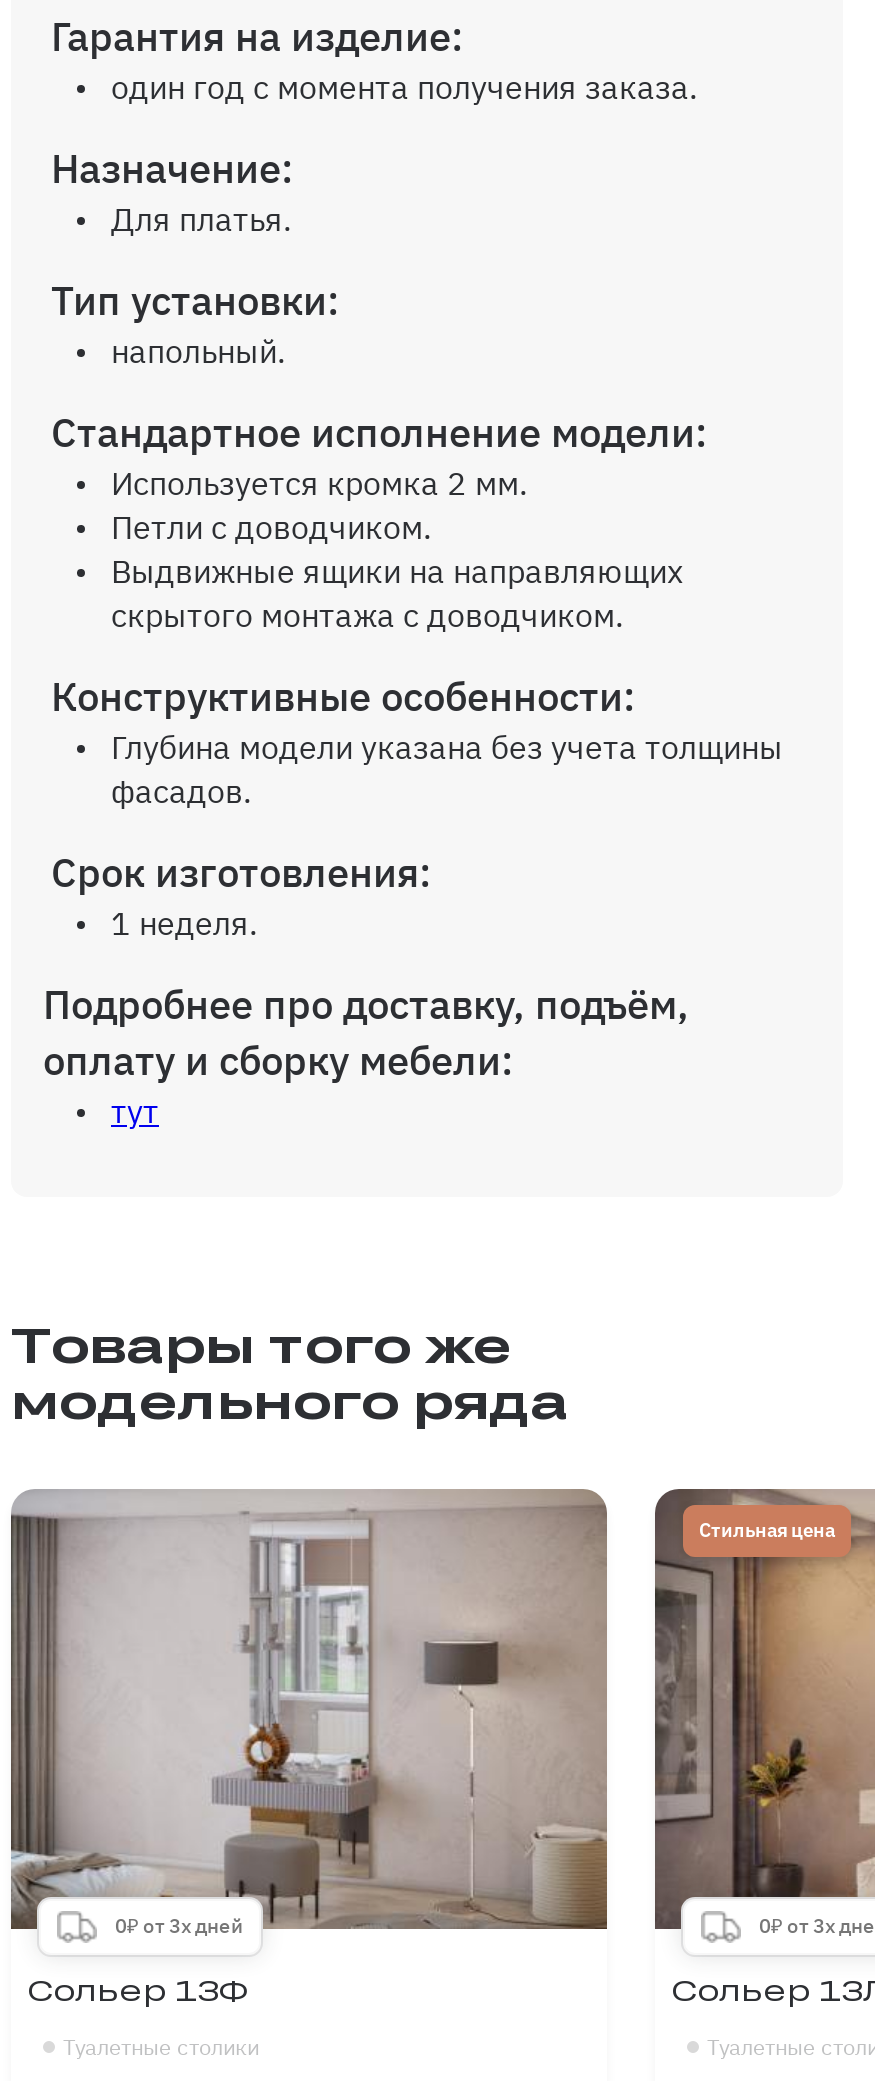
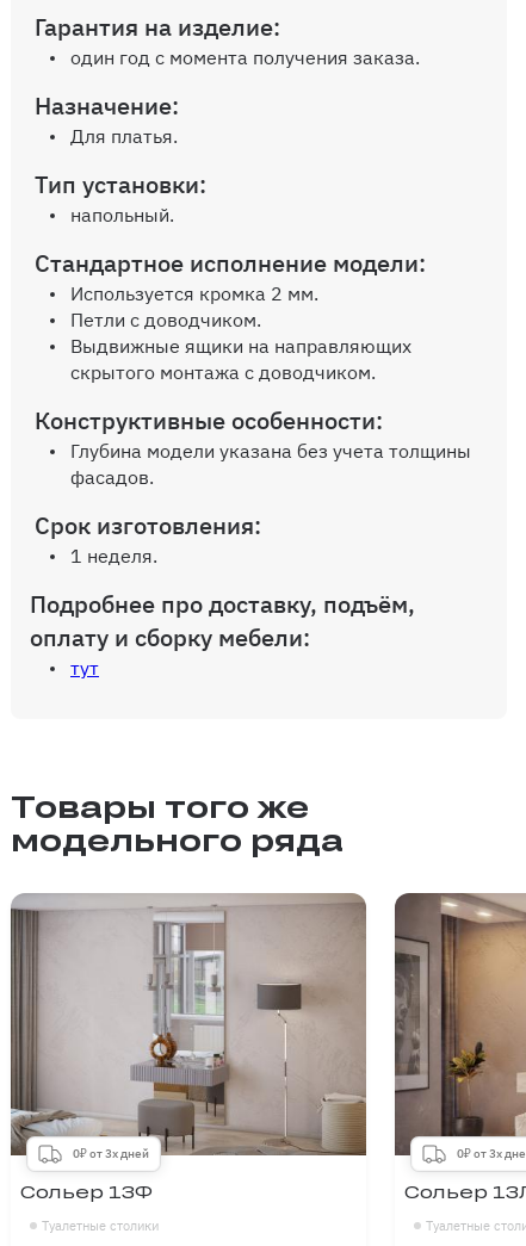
[699,1517,835,1543] Стильная цена -> none

